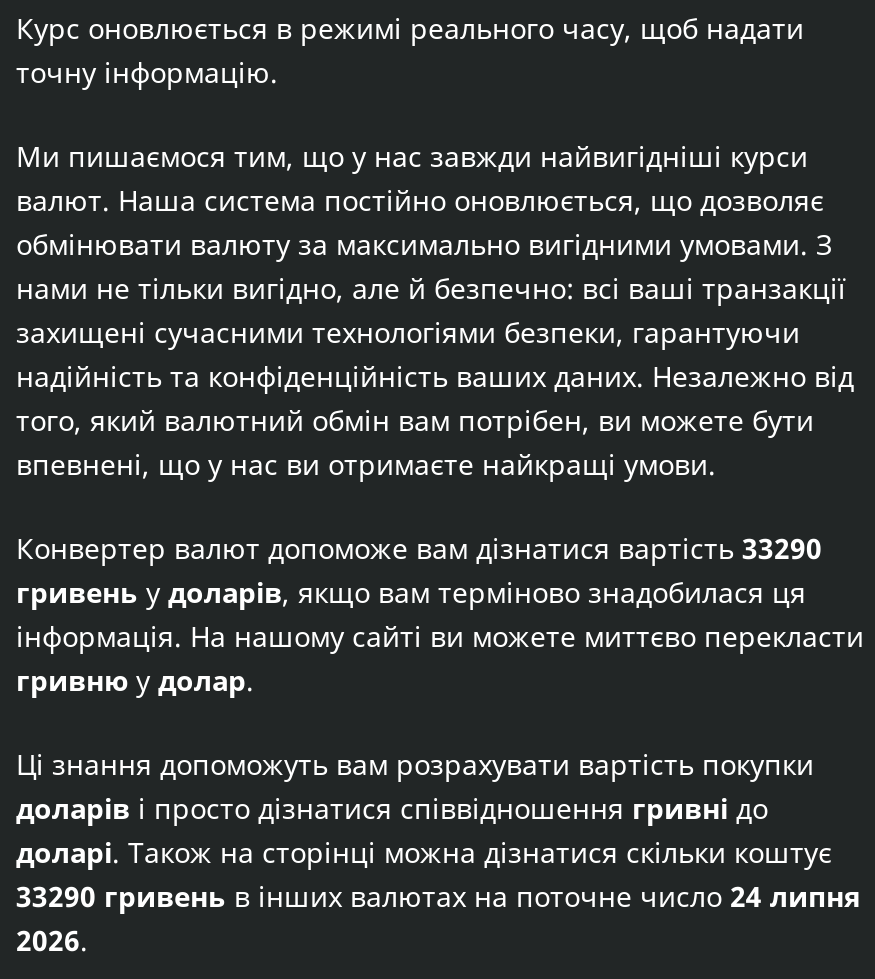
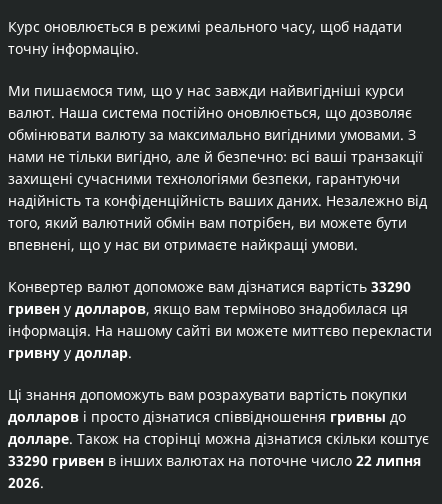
[16,573,806,611] гривень у доларів, якщо вам терміново знадобилася ця -> [8,299,408,318] гривен у долларов, якщо вам терміново знадобилася ця
[16,661,254,699] гривню у долар. -> [8,343,132,362] гривну у доллар.
[16,789,768,827] доларів і просто дізнатися співвідношення гривні до -> [8,407,406,426] долларов і просто дізнатися співвідношення гривны до
[16,833,832,871] доларі. Також на сторінці можна дізнатися скільки коштує -> [8,429,429,448] долларе. Також на сторінці можна дізнатися скільки коштує
[16,877,860,915] 33290 гривень в інших валютах на поточне число 24 липня -> [8,451,421,470] 33290 гривен в інших валютах на поточне число 22 липня

